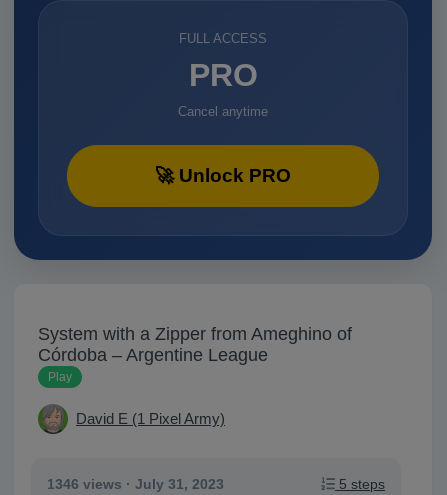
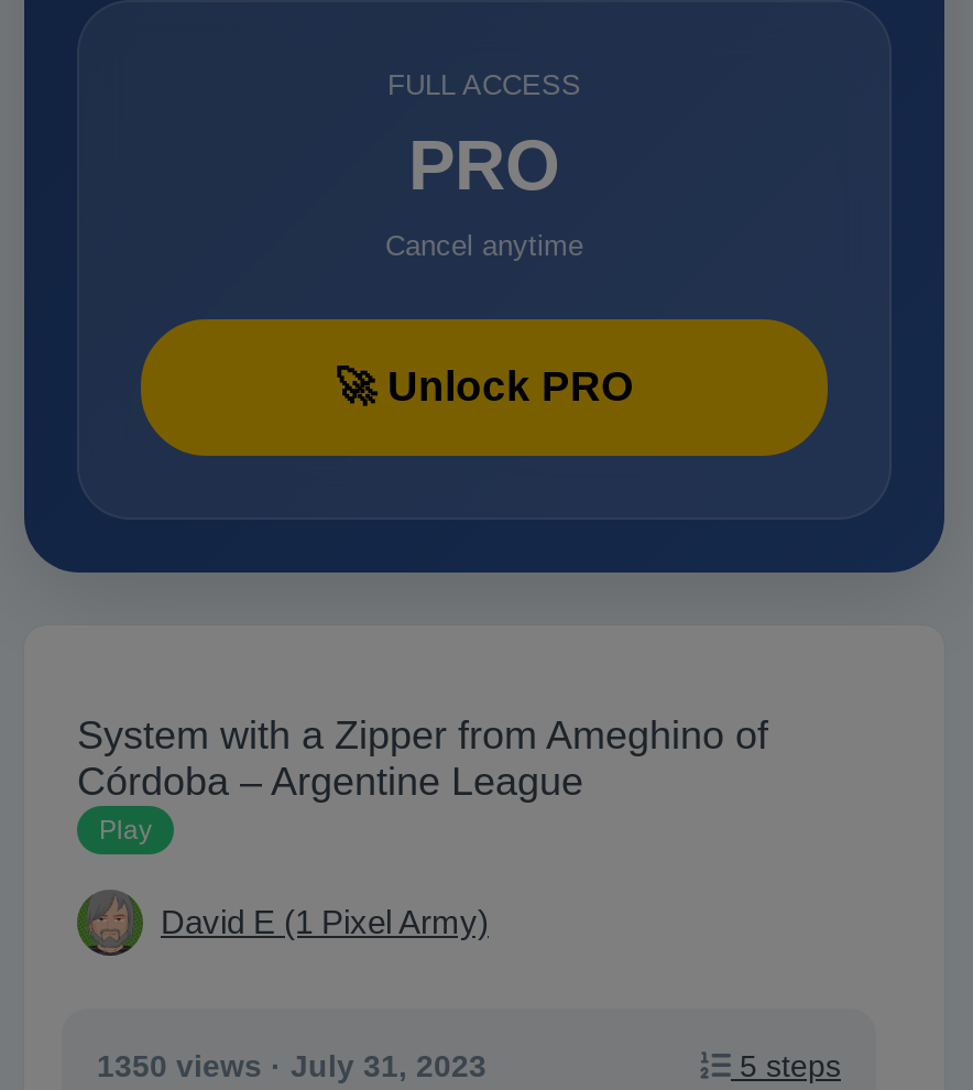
[47,476,224,492] 1346 views · July 31, 2023 -> [97,1048,487,1083] 1350 views · July 31, 2023

